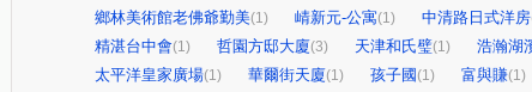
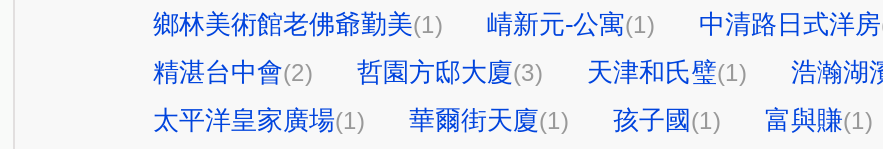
[95,37,191,55] 精湛台中會(1) -> [153,57,313,87] 精湛台中會(2)

